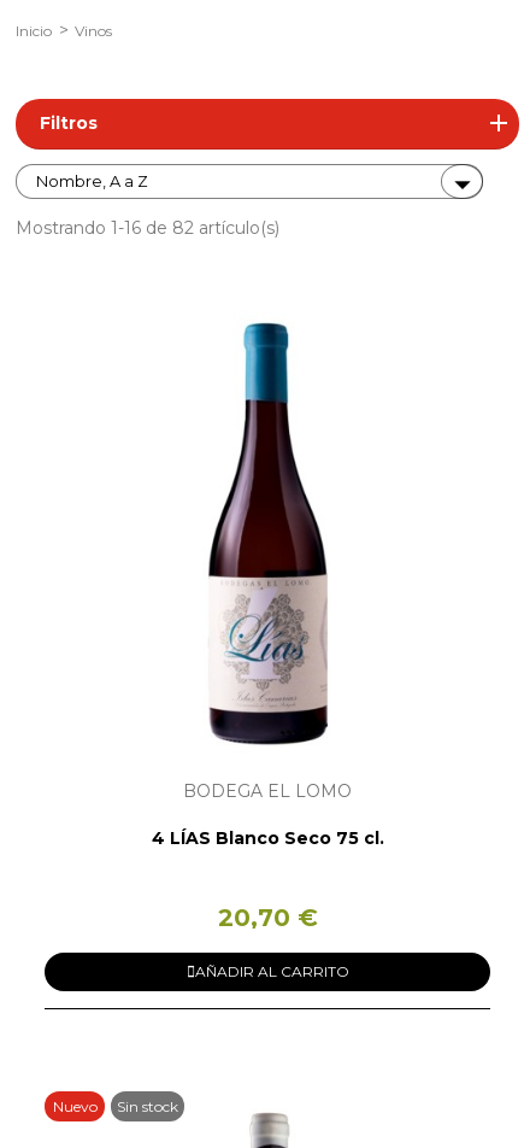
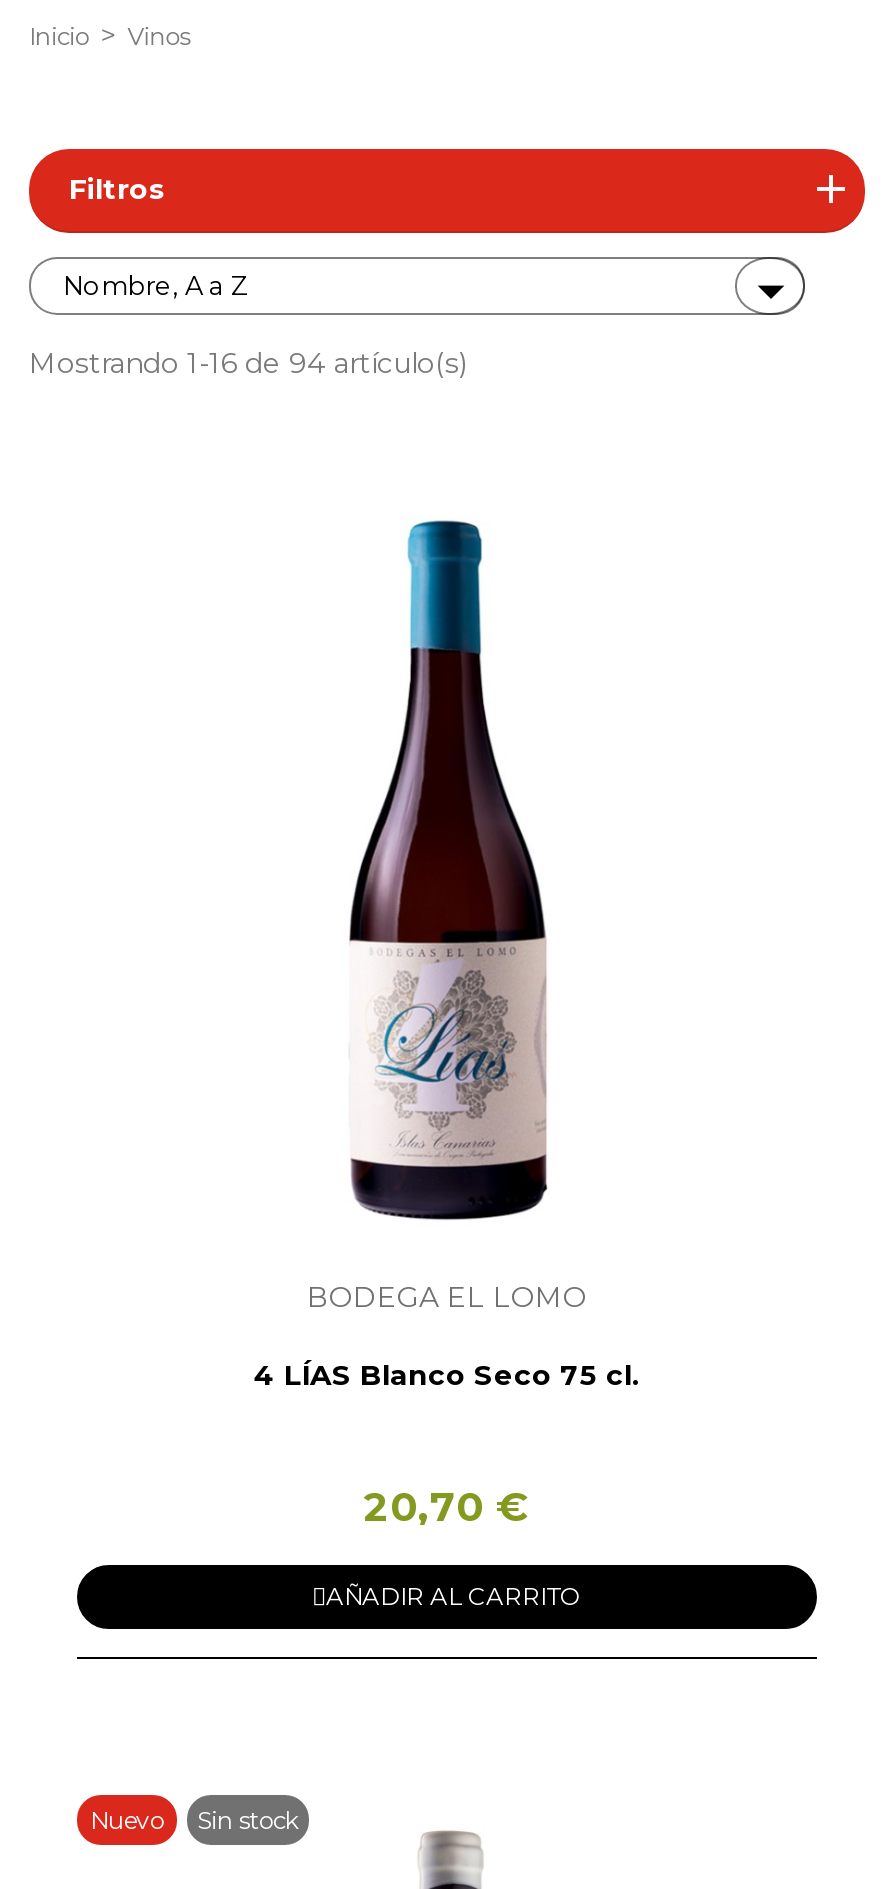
[16,217,279,238] Mostrando 1-16 de 82 artículo(s) -> [29,344,467,380] Mostrando 1-16 de 94 artículo(s)

